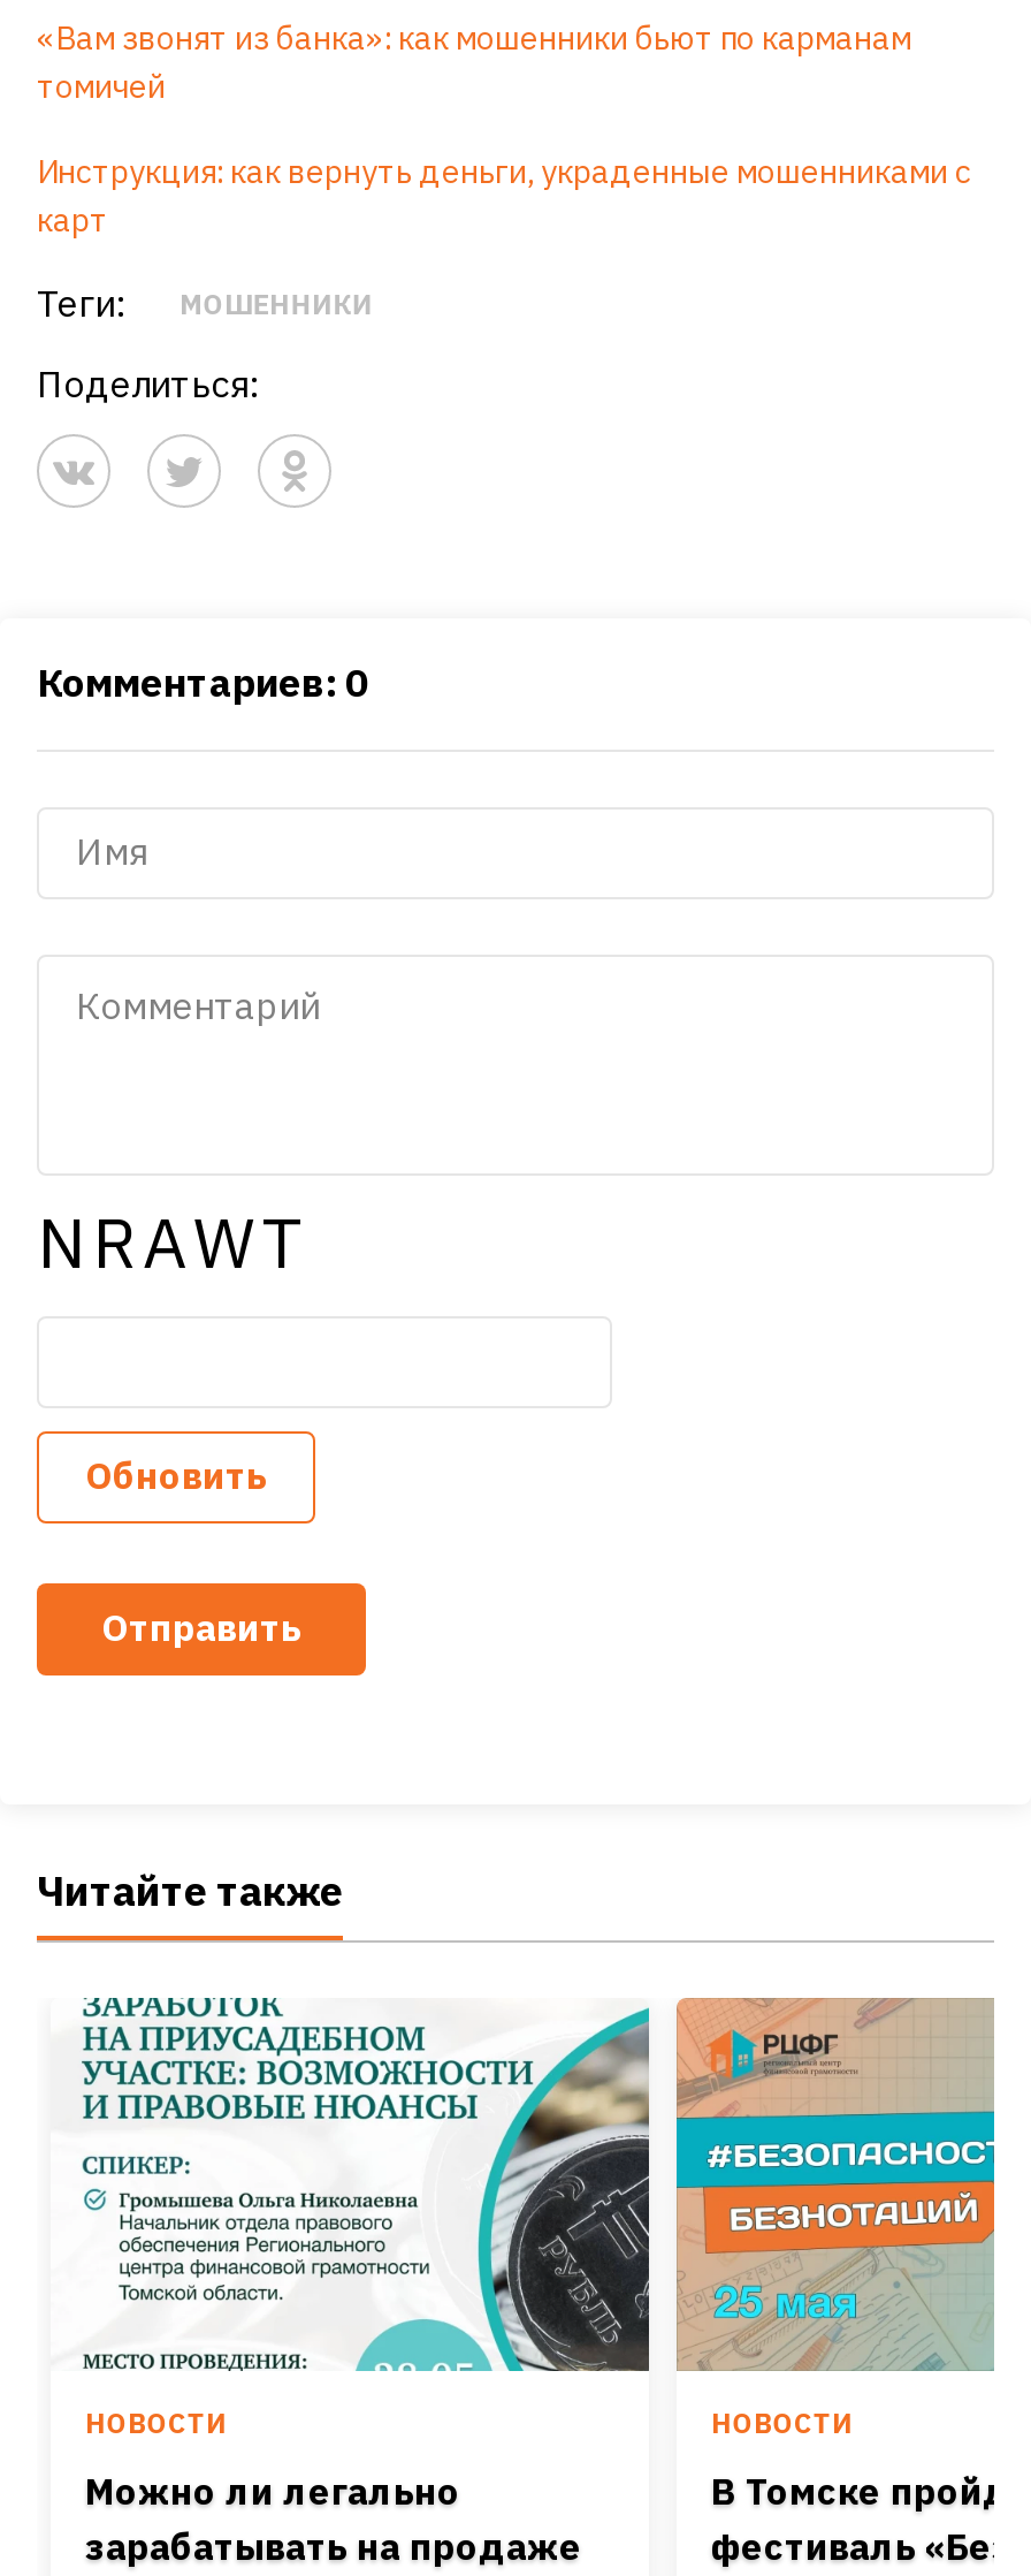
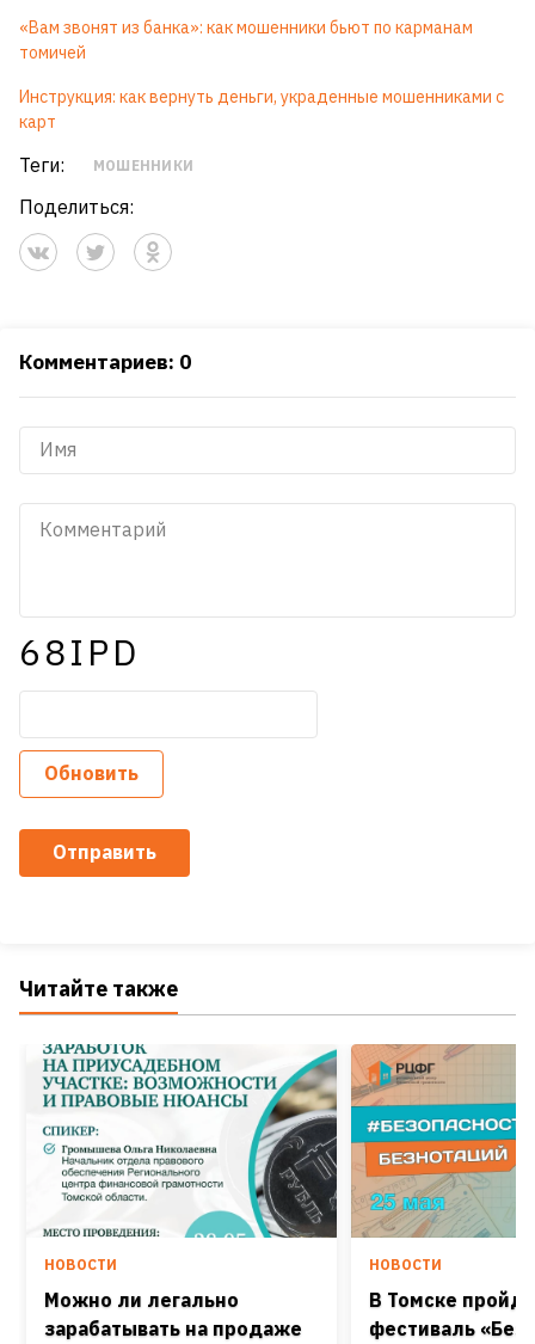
[37,1196,311,1286] NRAWT -> [19,628,140,675] 68IPD

